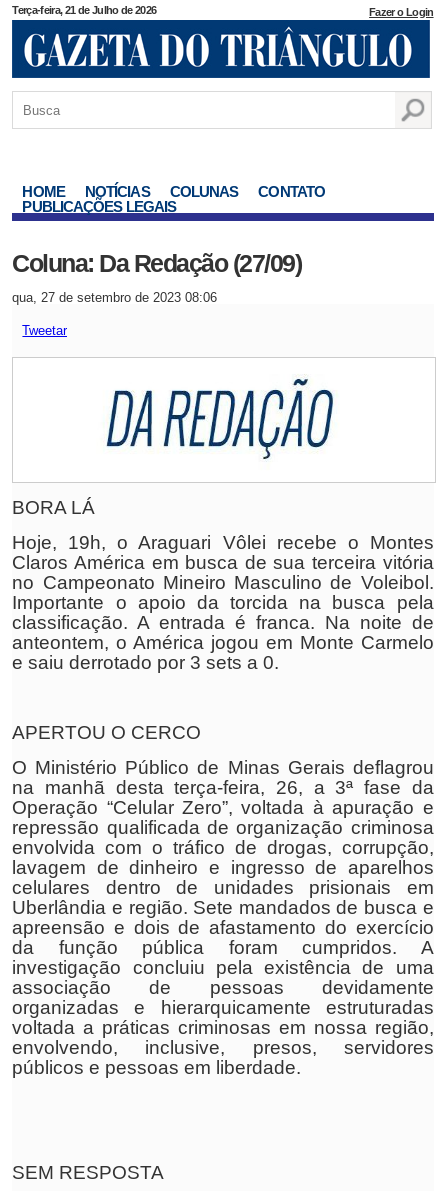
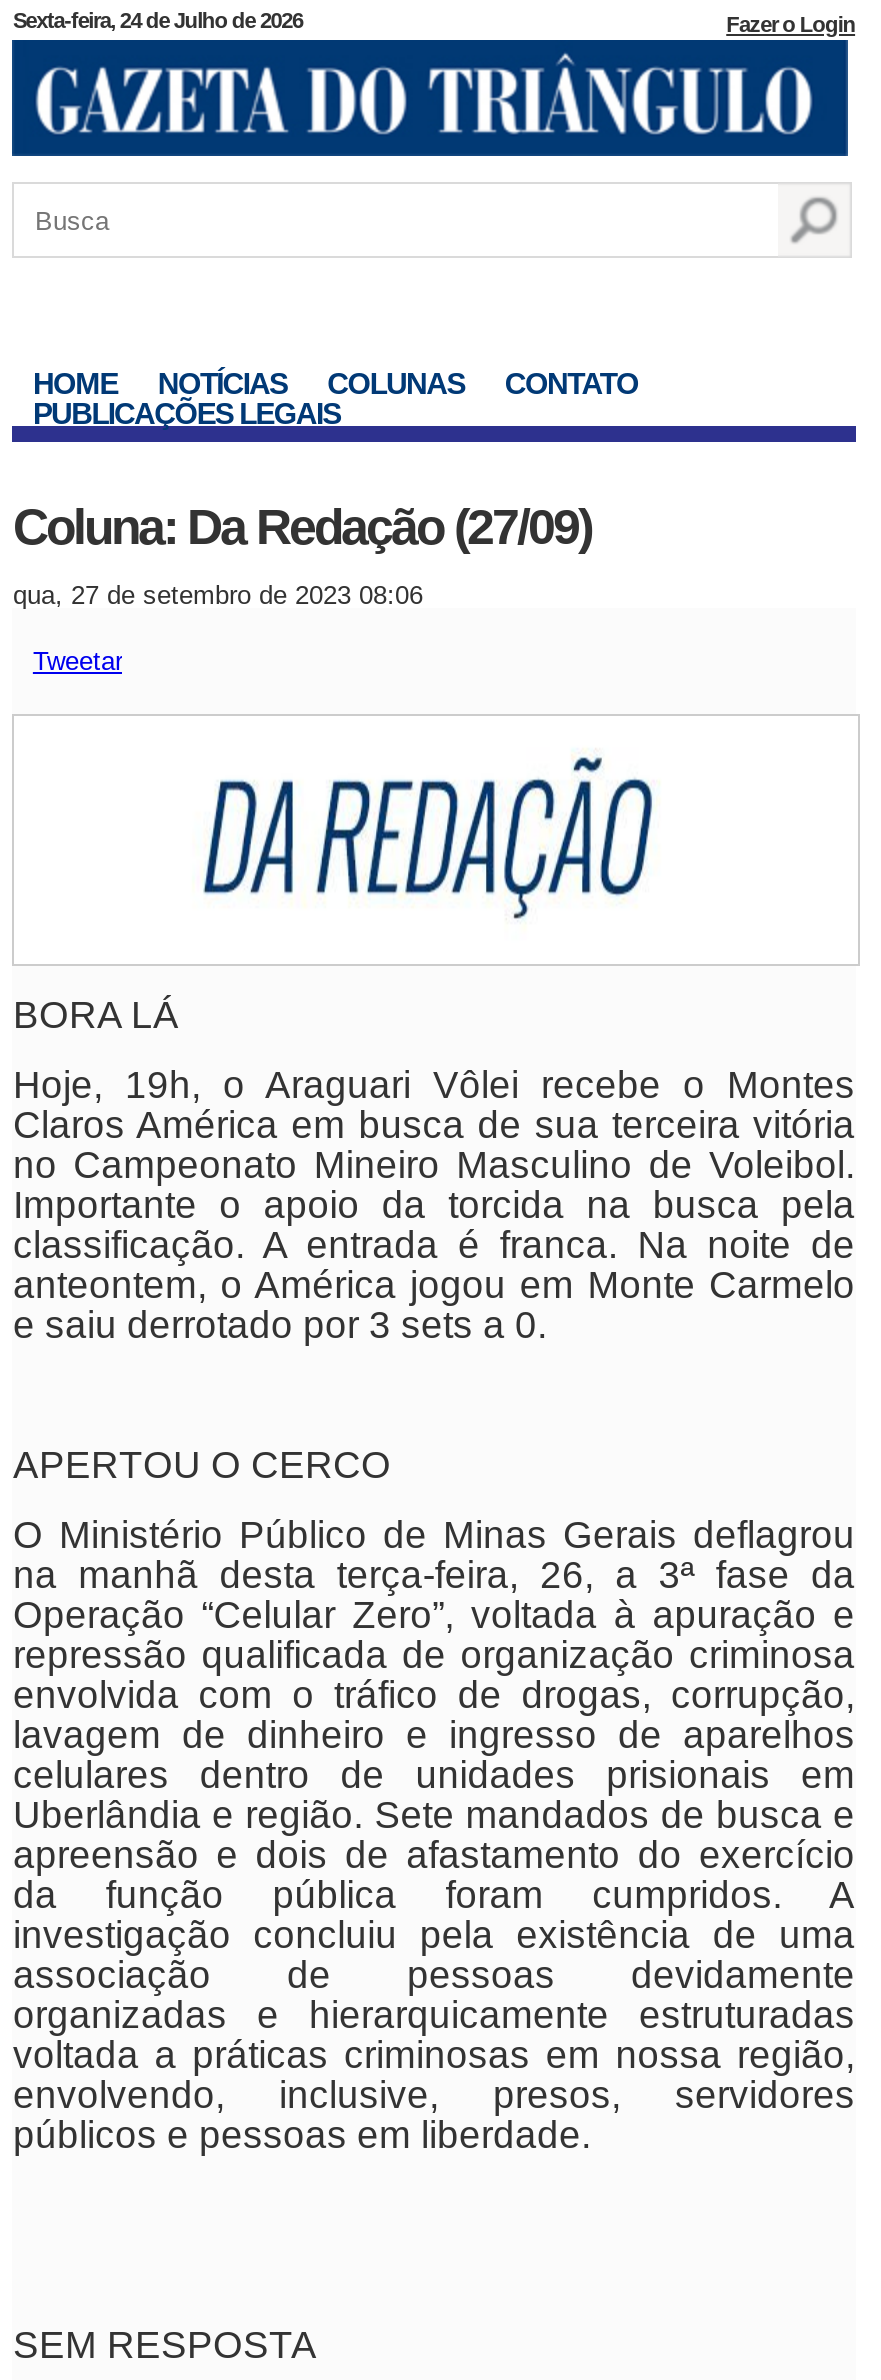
[12,4,156,16] Terça-feira, 21 de Julho de 2026 -> [13,8,303,32] Sexta-feira, 24 de Julho de 2026

